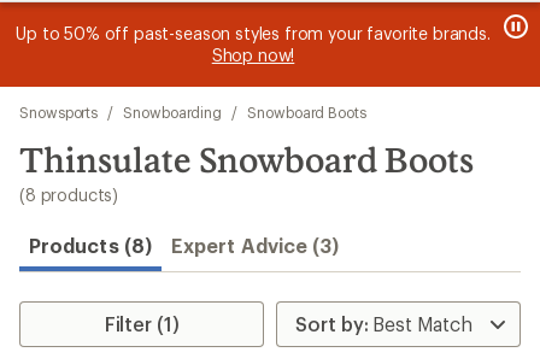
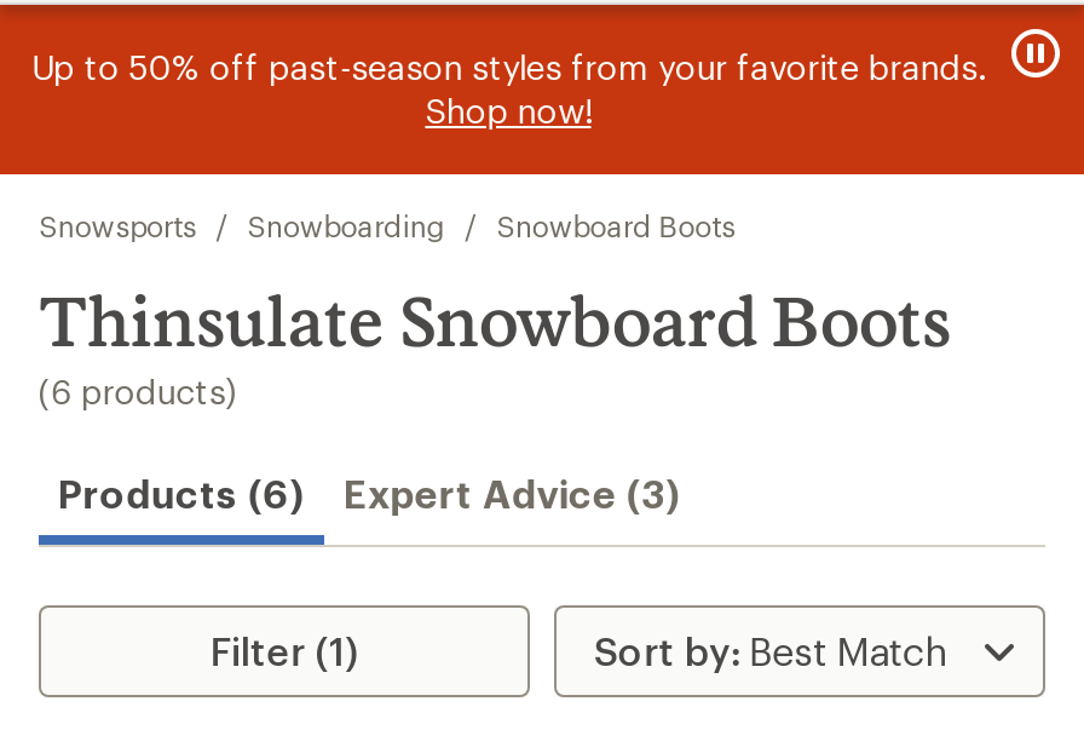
[19,184,118,205] (8 products) -> [39,370,237,412] (6 products)
[29,234,339,257] Products (8) Expert Advice (3) -> [58,470,681,516] Products (6) Expert Advice (3)

